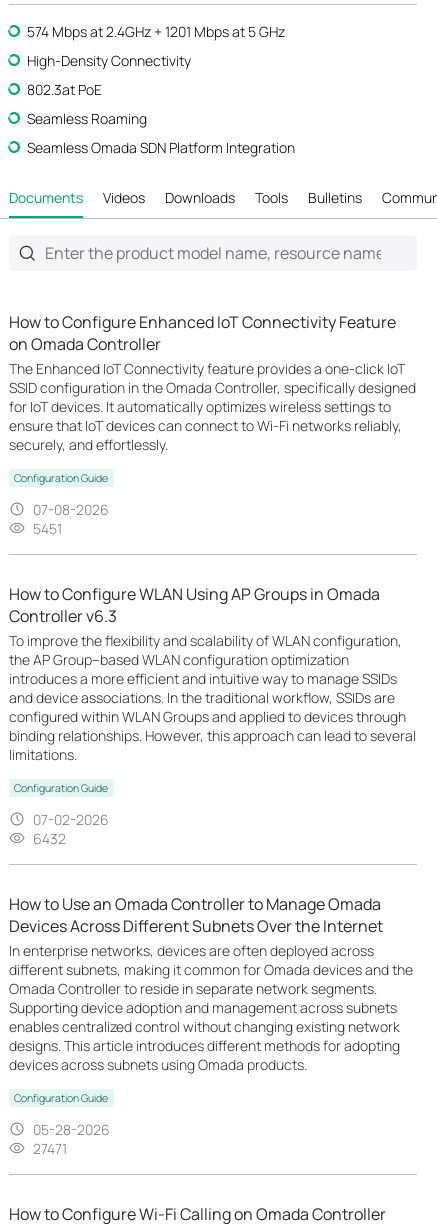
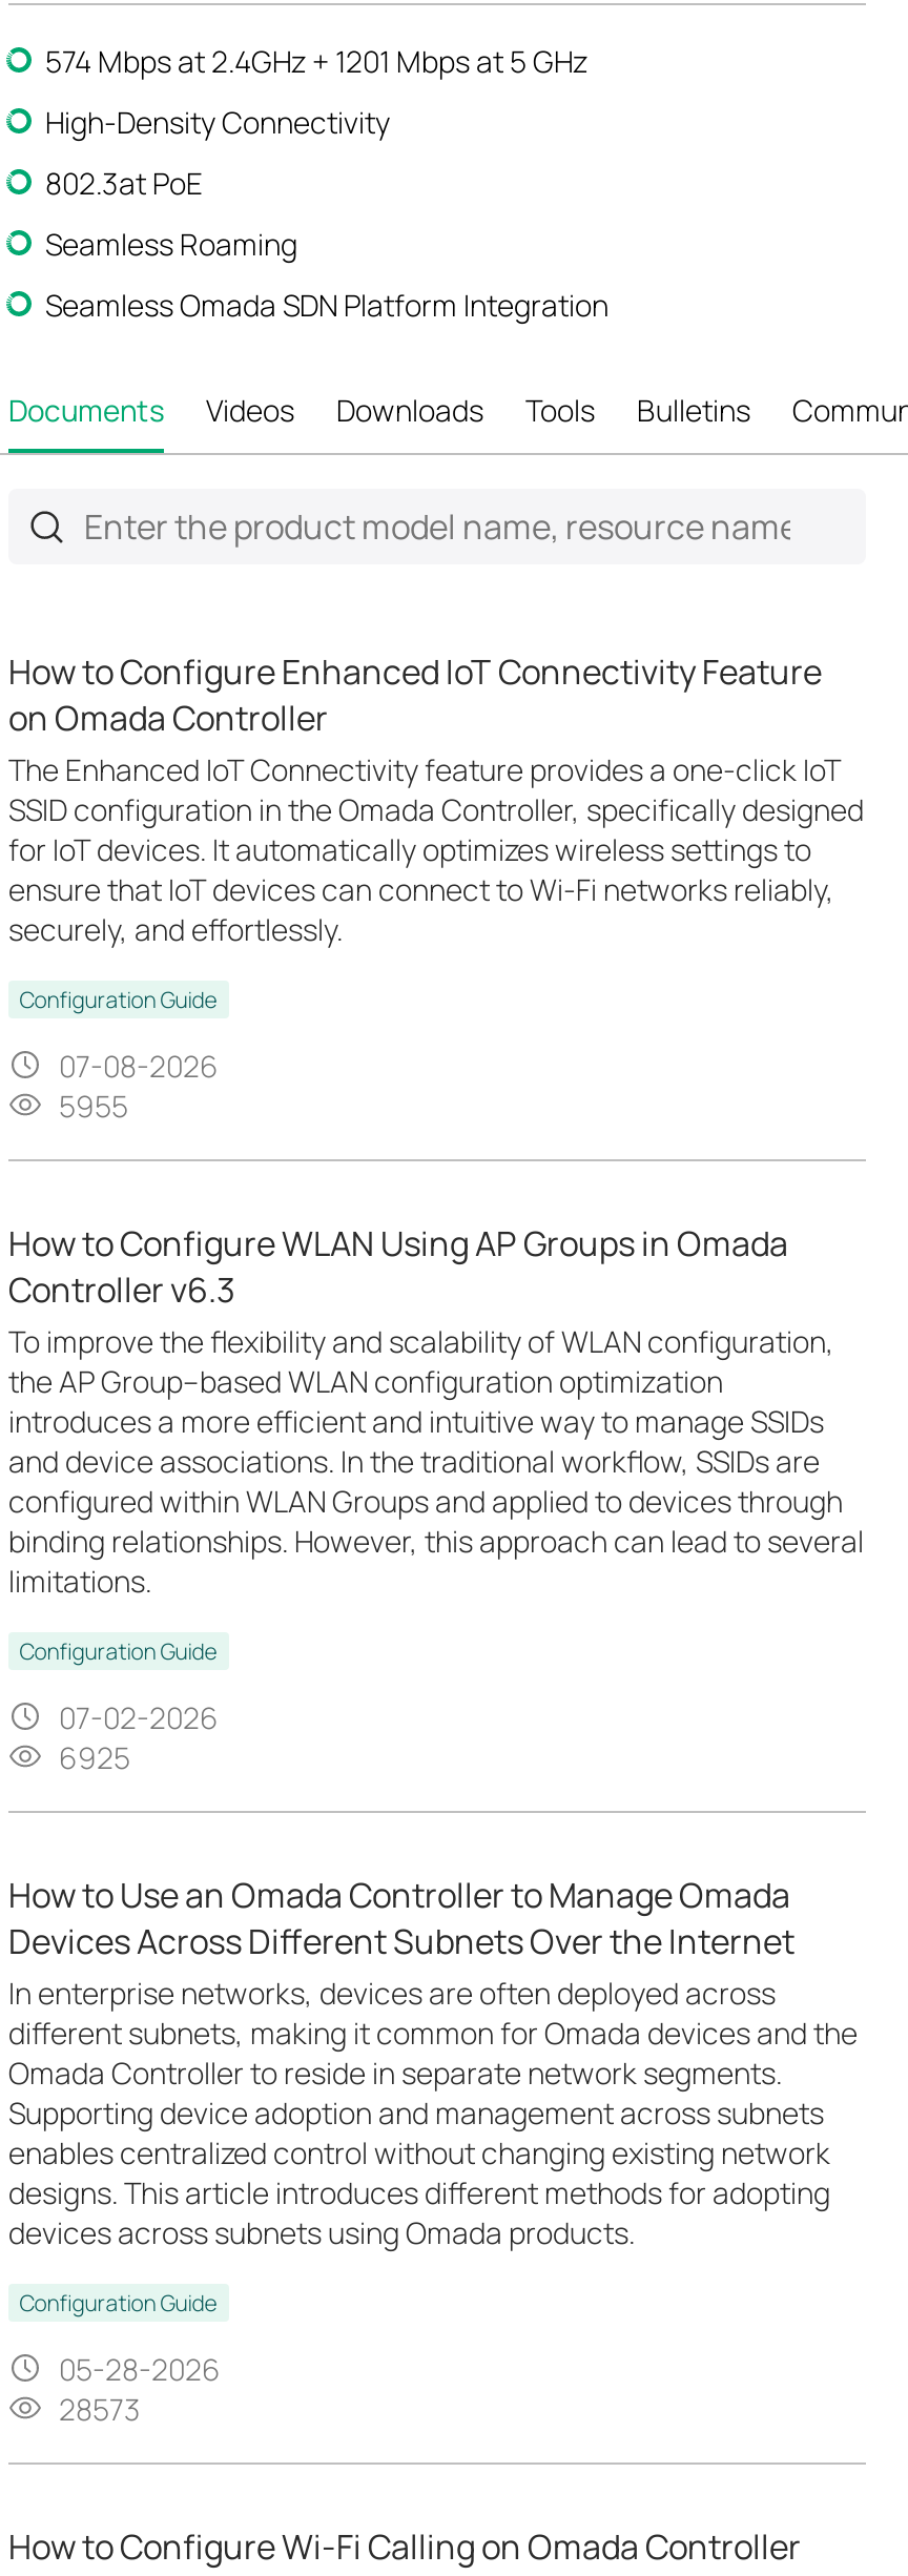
[33,519,62,538] 5451 -> [59,1085,128,1125] 5955
[33,829,66,848] 6432 -> [59,1737,130,1777] 6925
[33,1139,67,1158] 27471 -> [59,2389,141,2428] 28573

